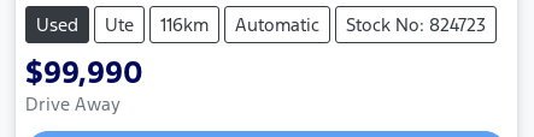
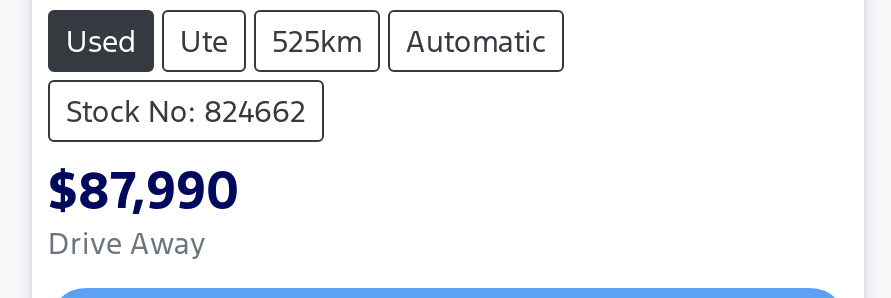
[160,13,209,36] 116km -> [272,21,362,59] 525km
[346,13,486,36] Stock No: 824723 -> [66,91,306,129] Stock No: 824662
[25,53,143,91] $99,990 -> [48,157,240,221] $87,990

